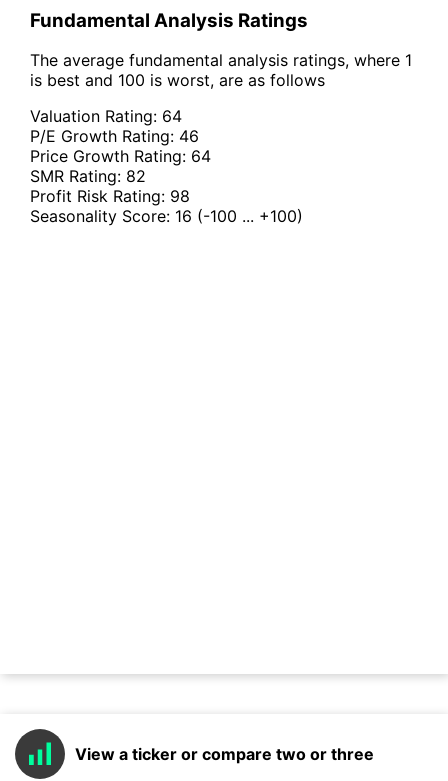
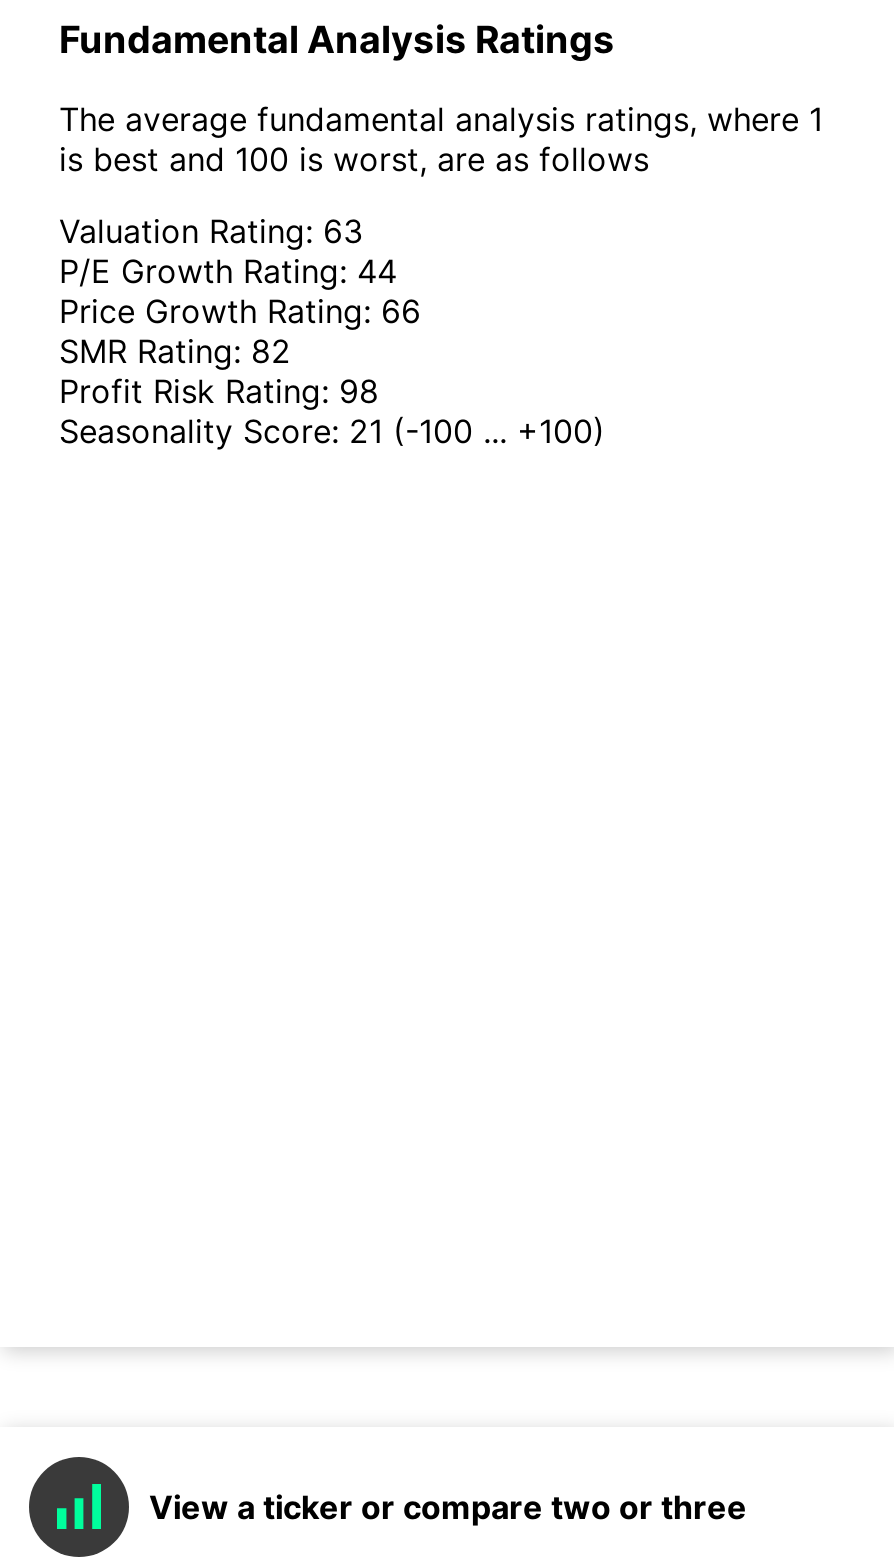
[30,106,182,126] Valuation Rating: 64 -> [59,212,363,252] Valuation Rating: 63
[30,126,199,146] P/E Growth Rating: 46 -> [59,252,397,292] P/E Growth Rating: 44
[30,146,211,166] Price Growth Rating: 64 -> [59,292,421,332] Price Growth Rating: 66
[30,206,303,226] Seasonality Score: 16 (-100 ... +100) -> [59,412,605,452] Seasonality Score: 21 (-100 ... +100)

